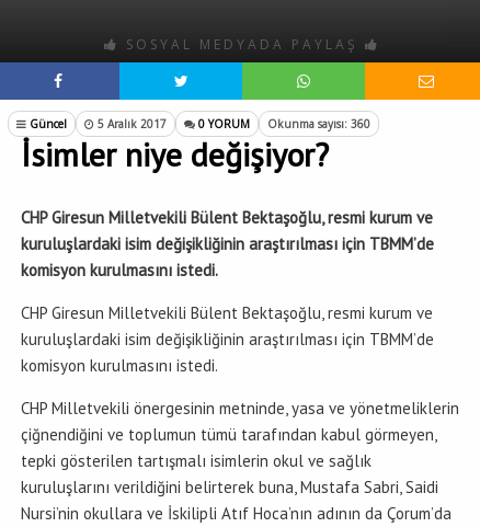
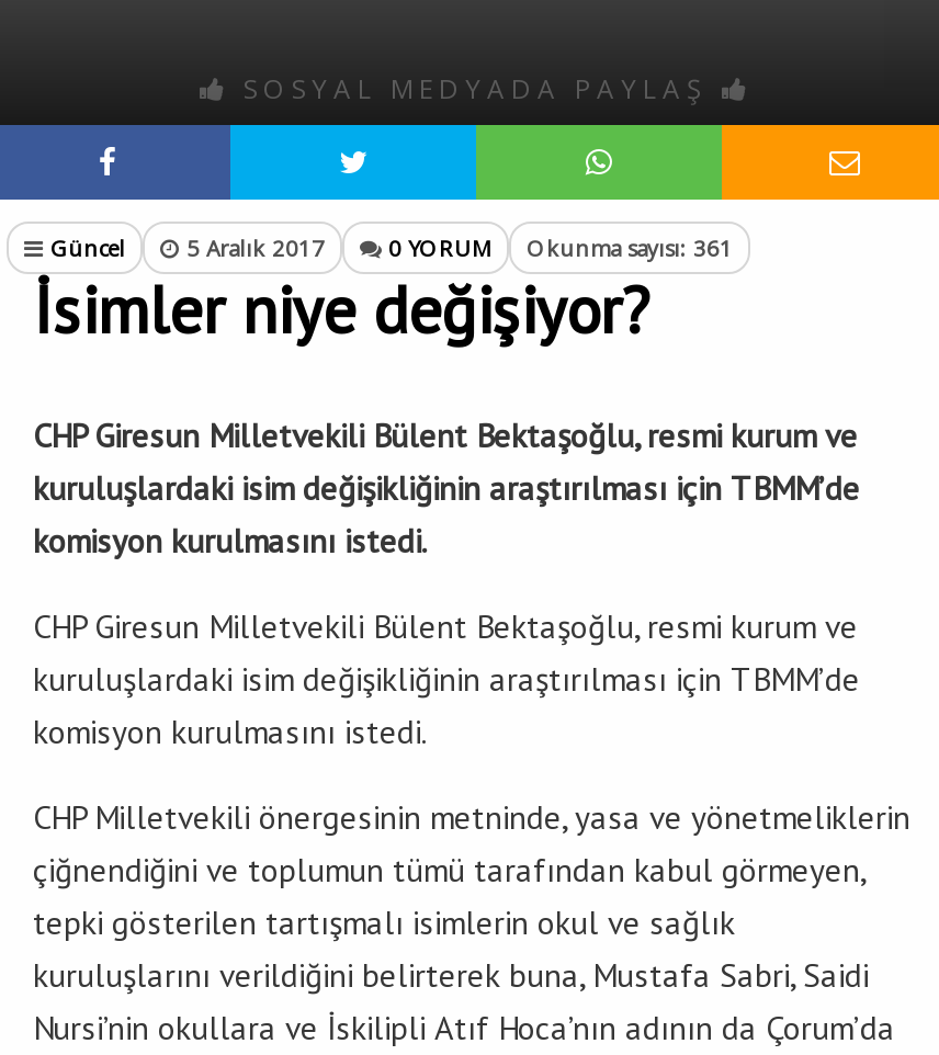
[267,116,370,131] Okunma sayısı: 360 -> [527,232,733,263] Okunma sayısı: 361

